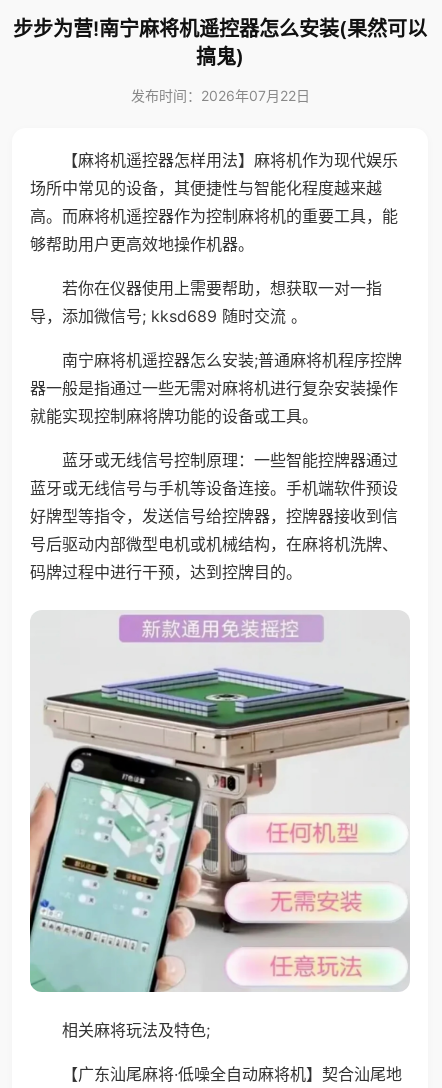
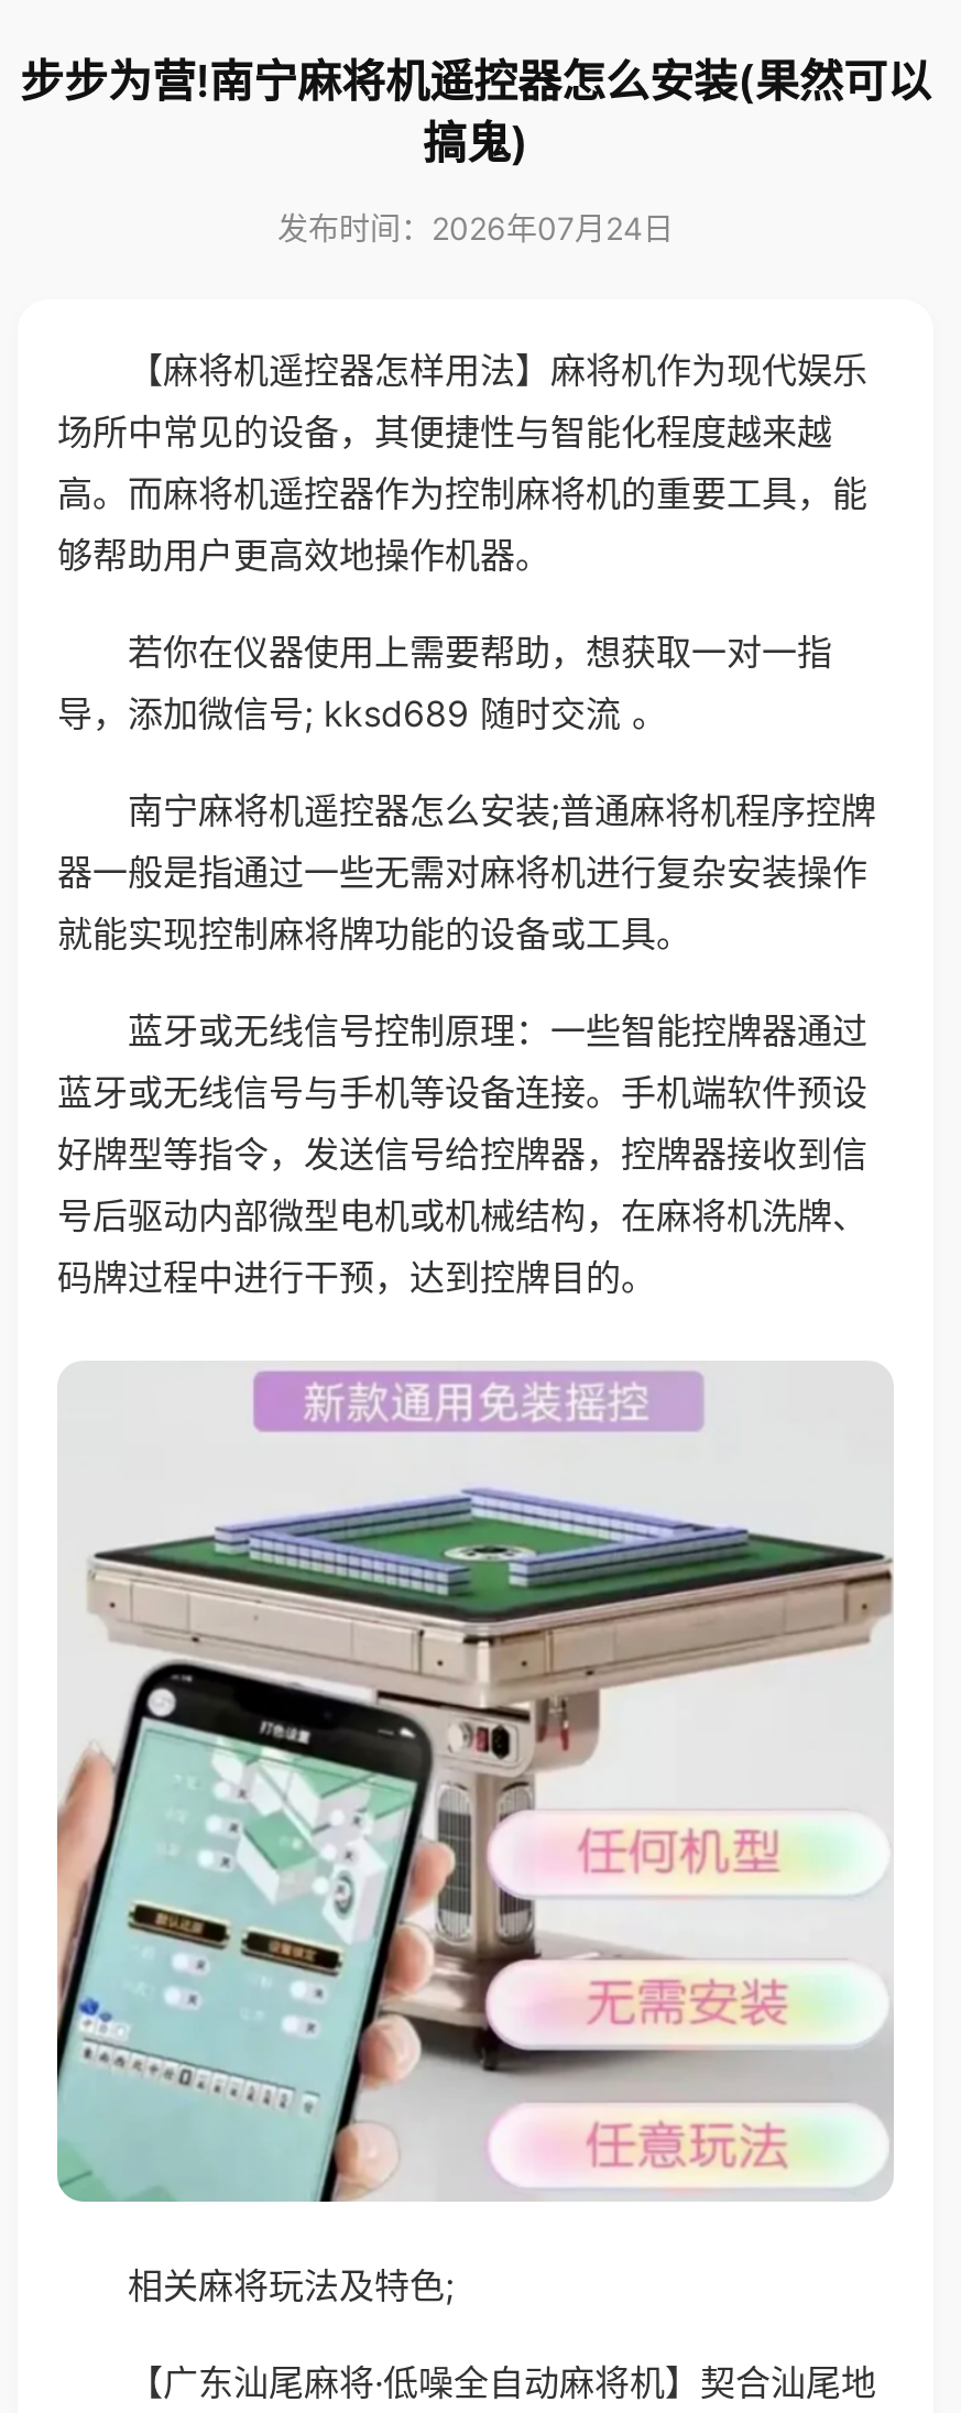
[130,87,309,104] 发布时间：2026年07月22日 -> [277,209,674,247] 发布时间：2026年07月24日

